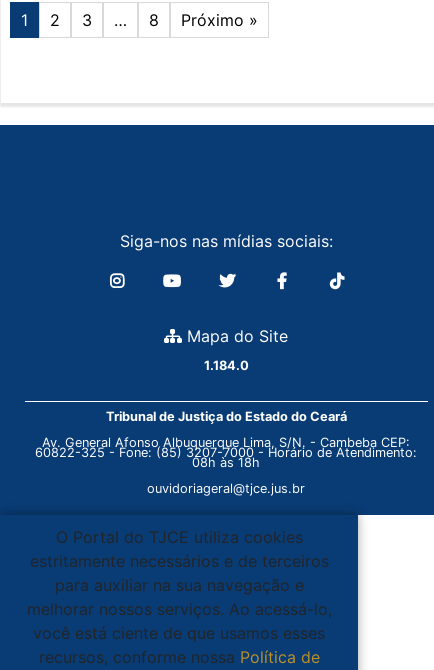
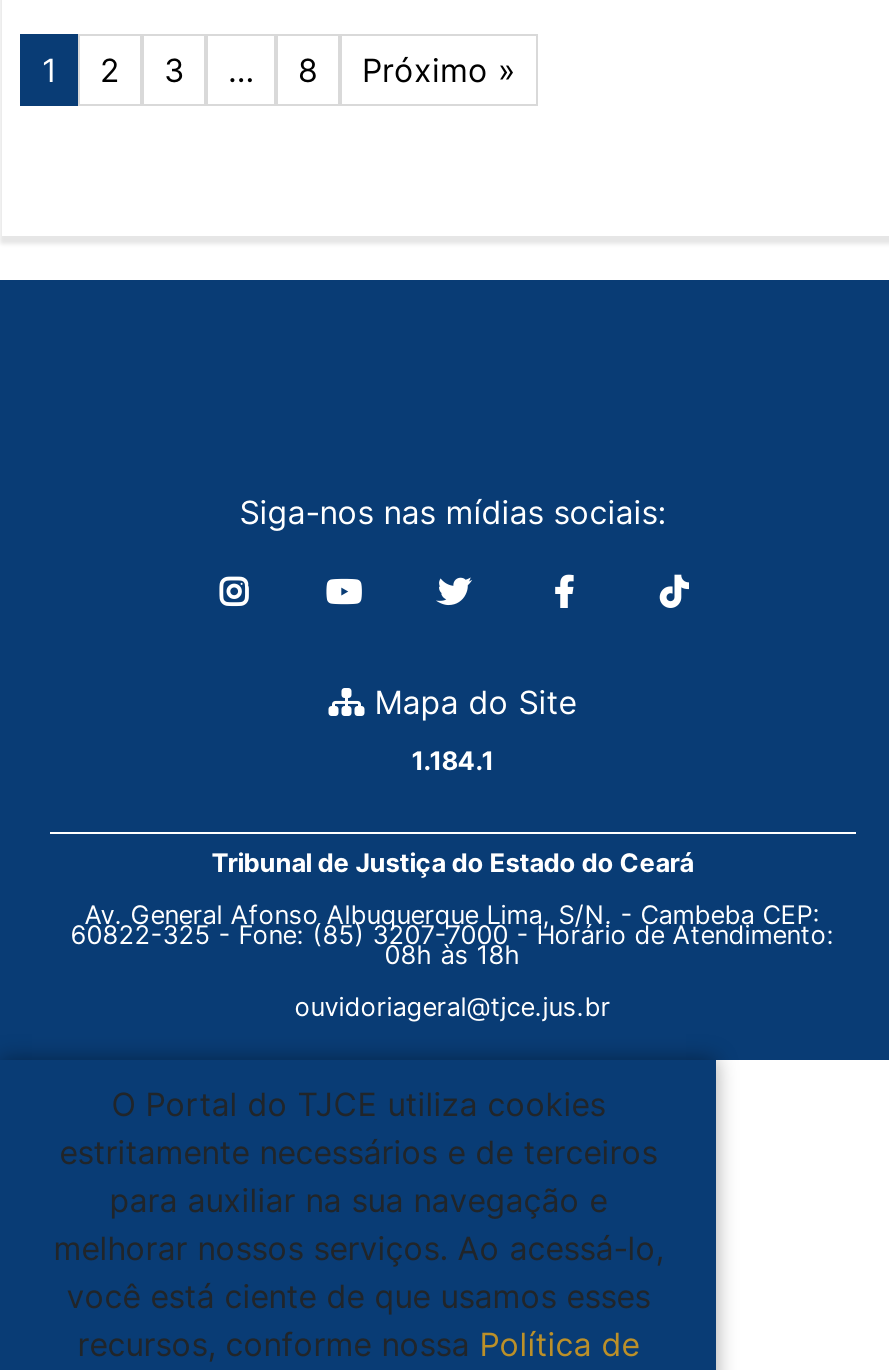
[204,358,249,373] 1.184.0 -> [411,745,493,775] 1.184.1

